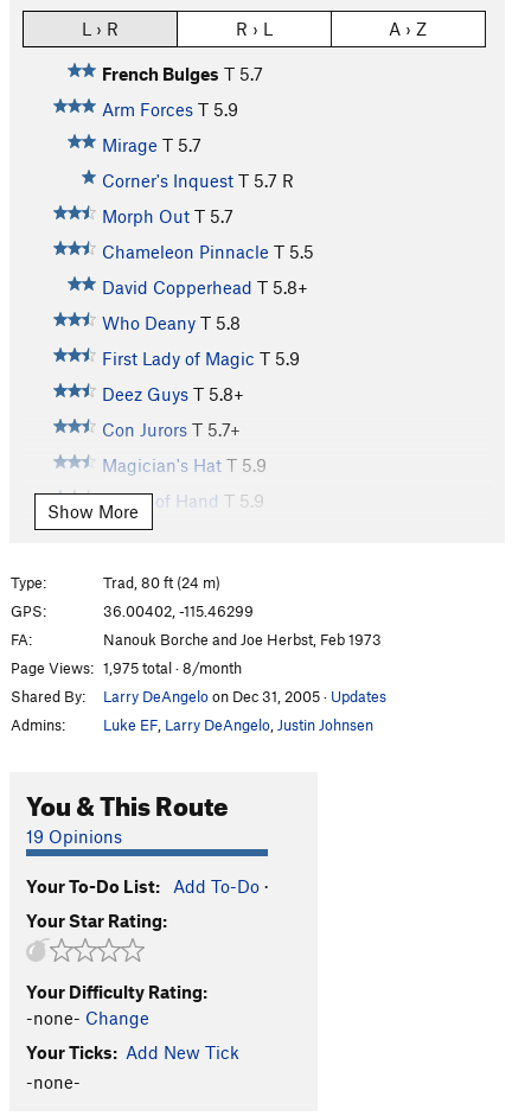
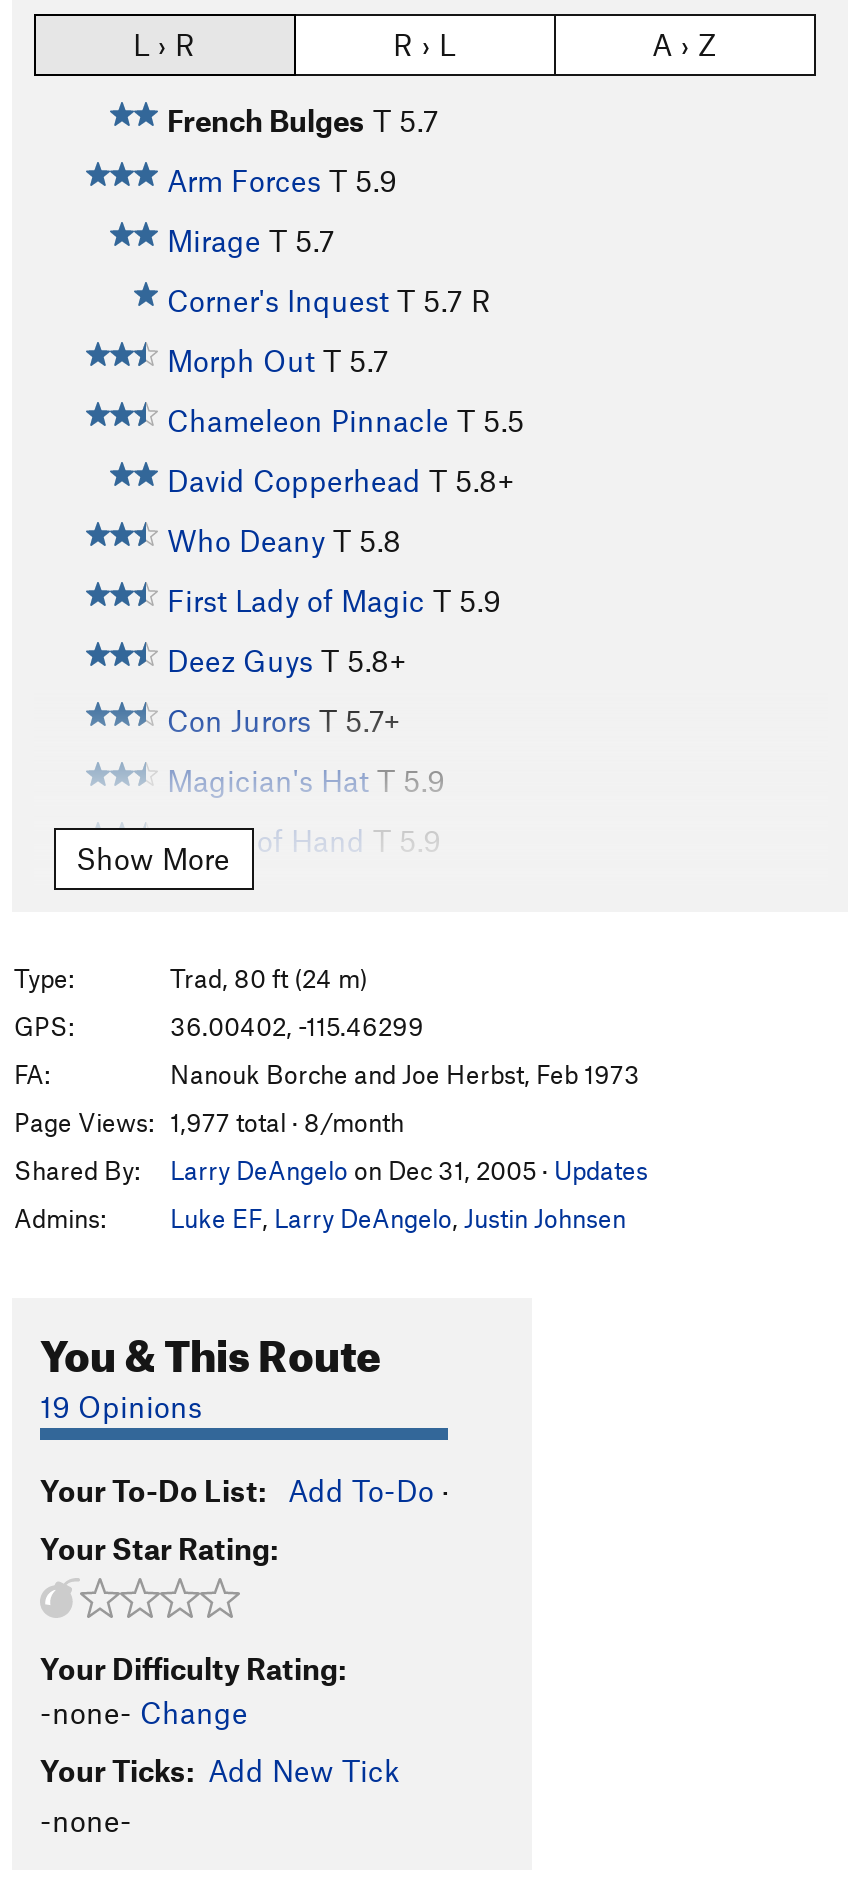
[11,658,242,677] Page Views: 1,975 total · 8/month -> [14,1106,404,1138] Page Views: 1,977 total · 8/month

